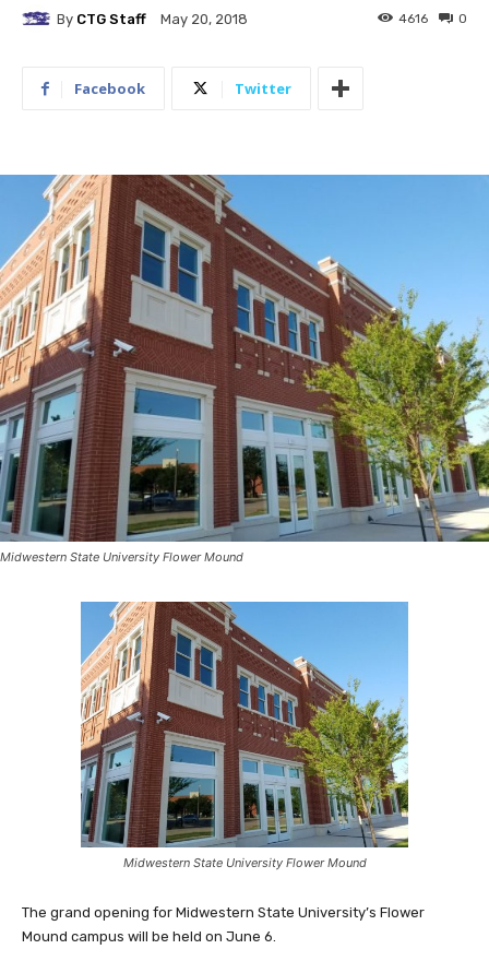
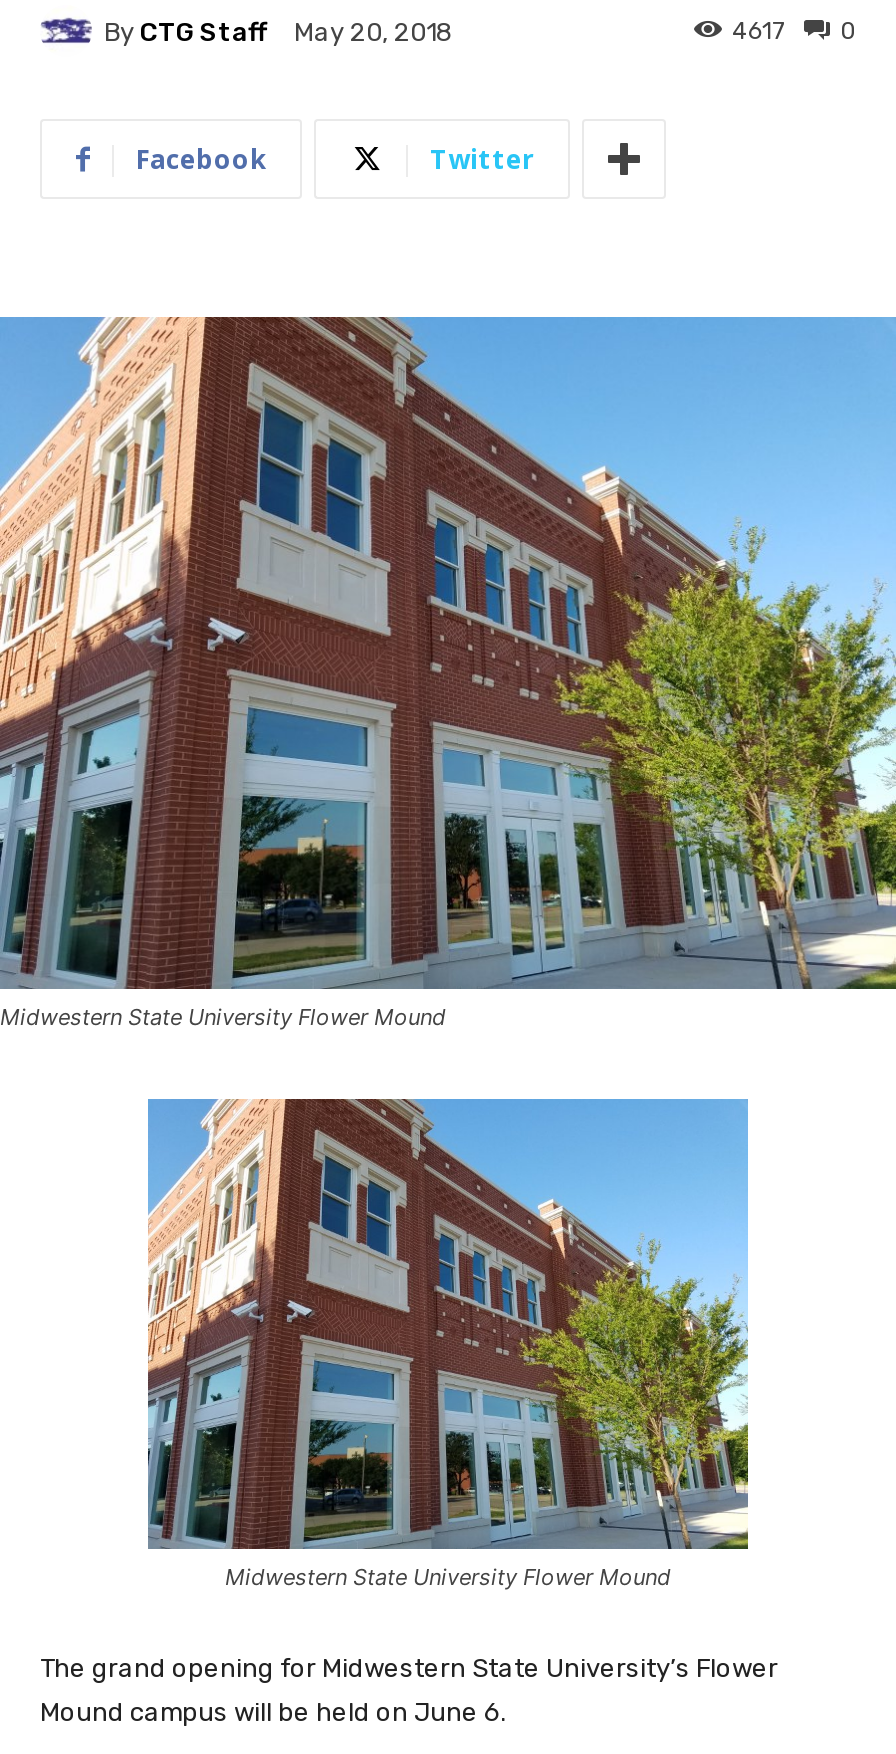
[398,11,467,26] 4616 0 -> [732,17,856,45] 4617 0

